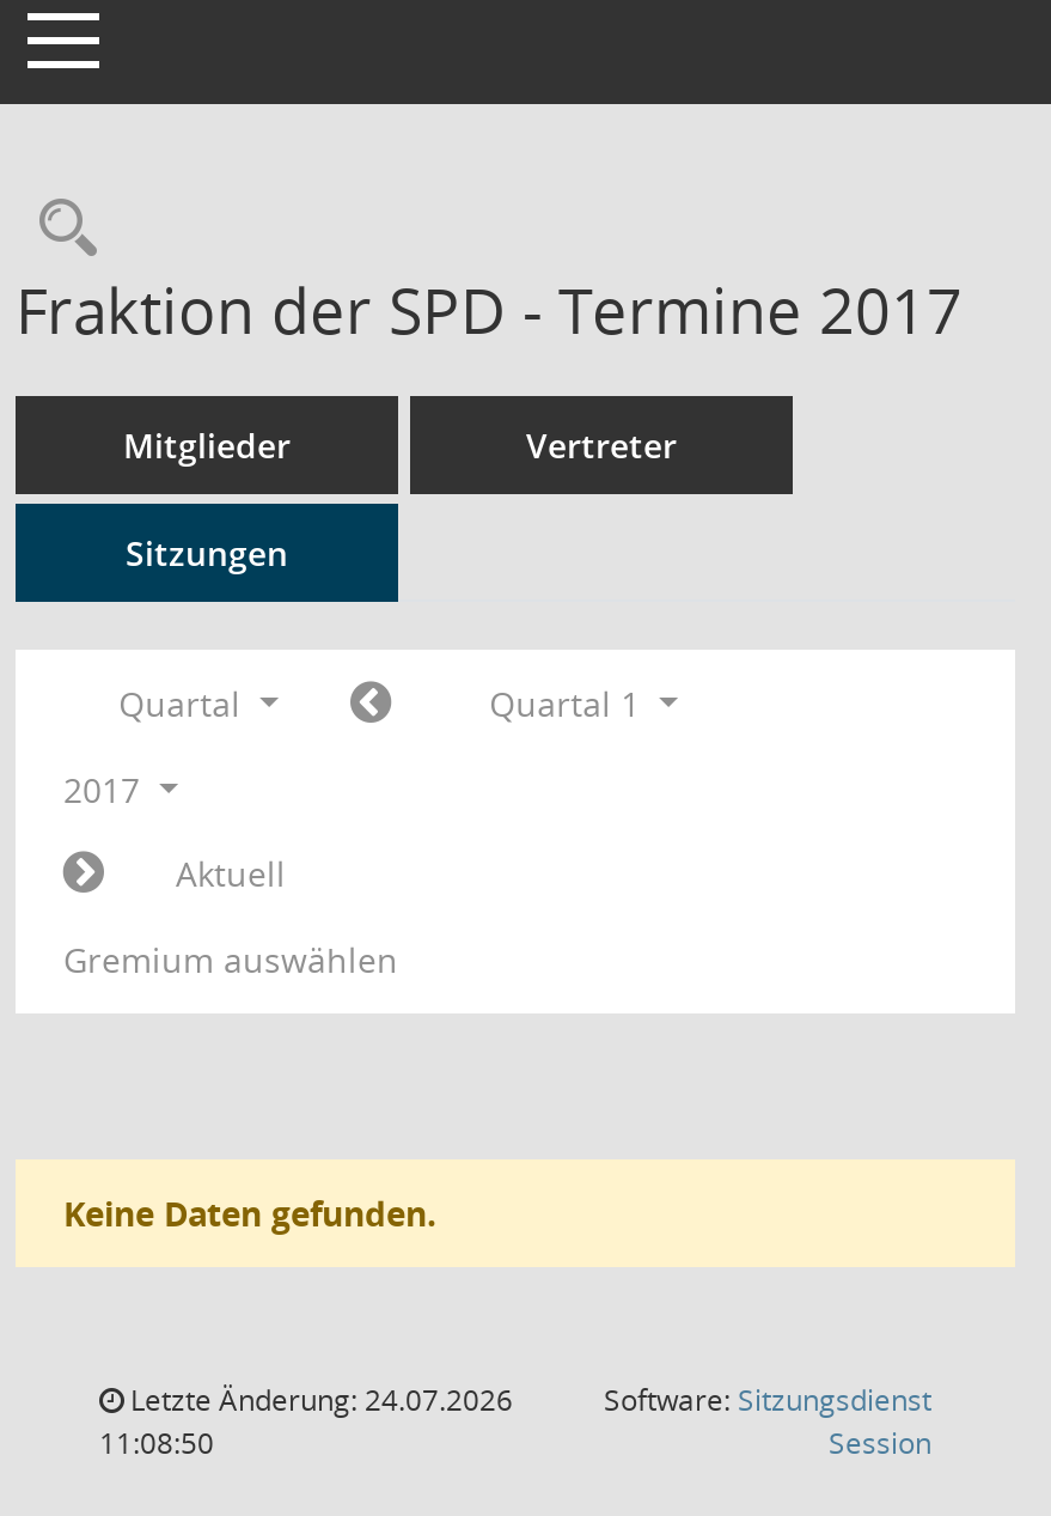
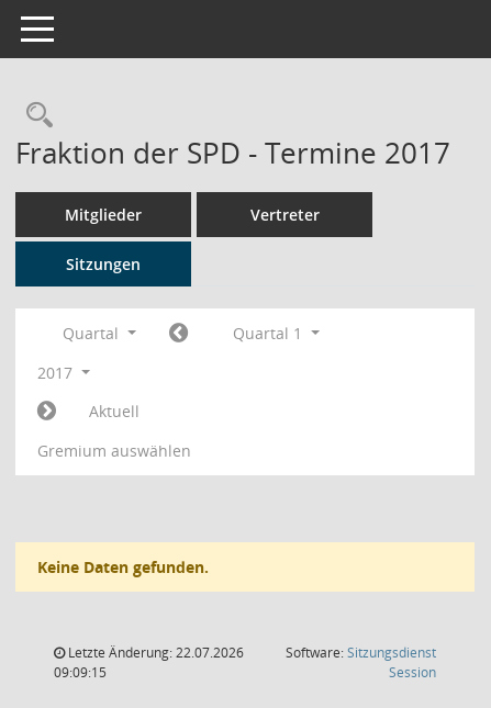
[123,1380,513,1420] Letzte Änderung: 24.07.2026 -> [65,643,244,662] Letzte Änderung: 22.07.2026
[99,1423,214,1463] 11:08:50 -> [54,663,107,682] 09:09:15

